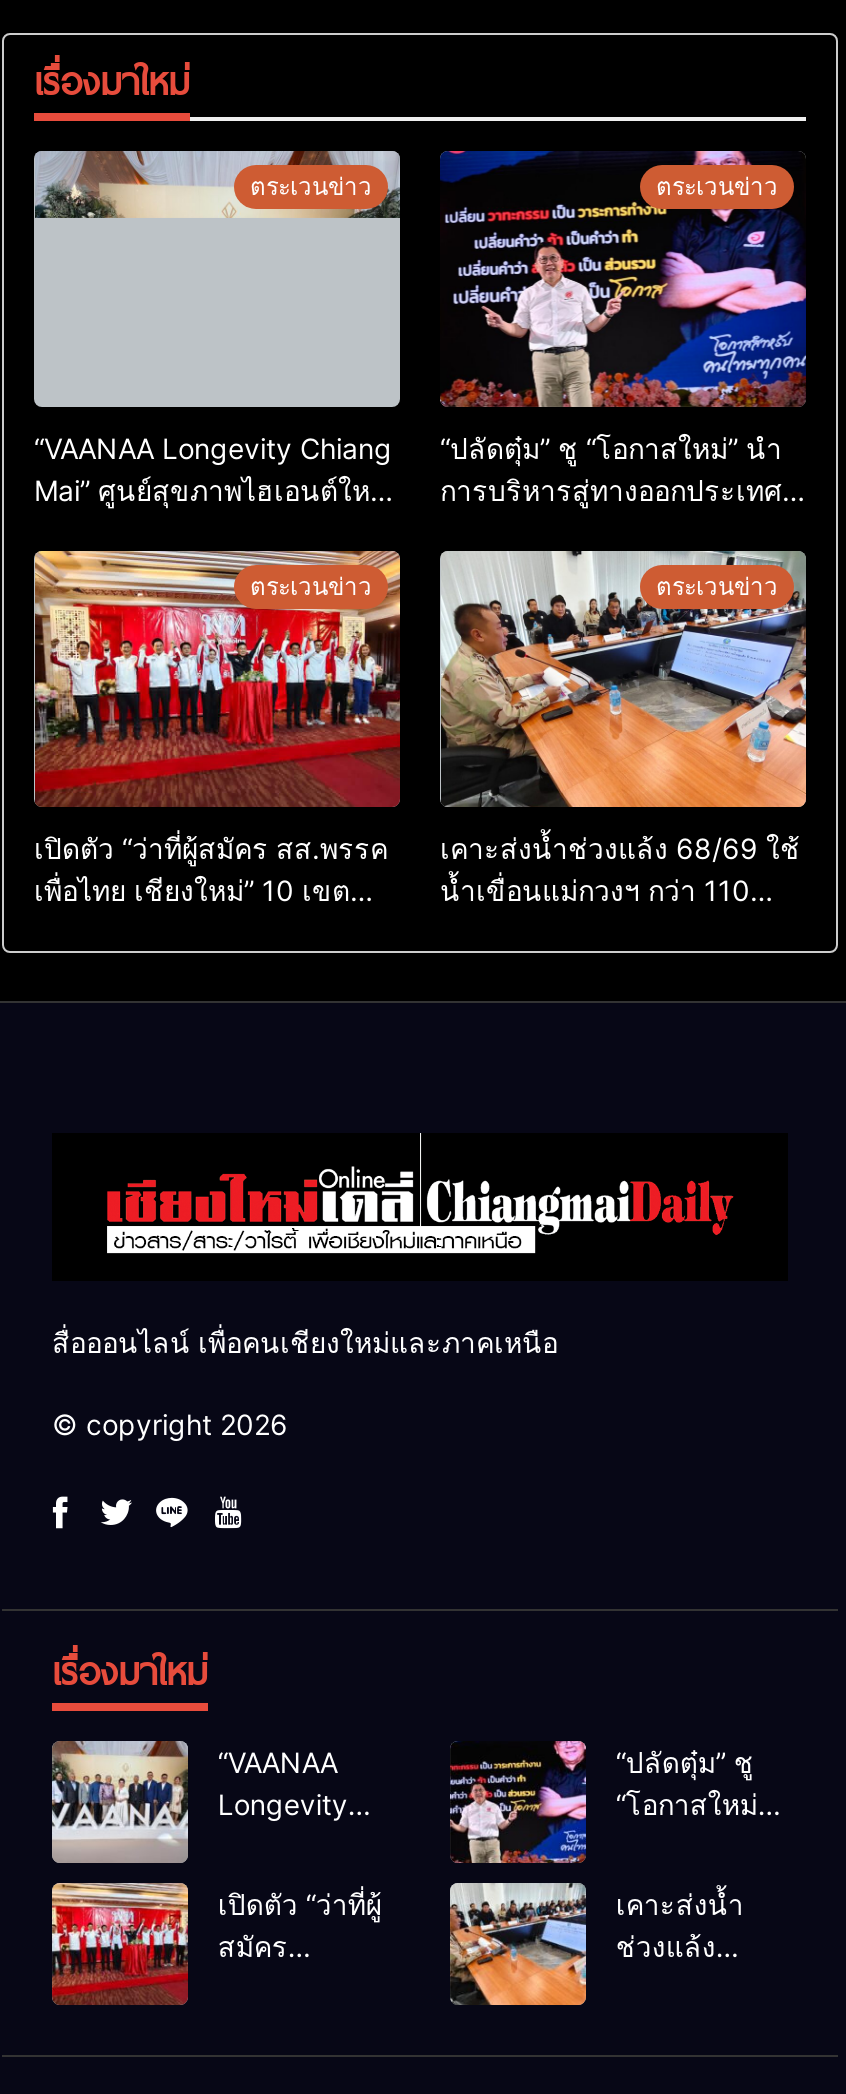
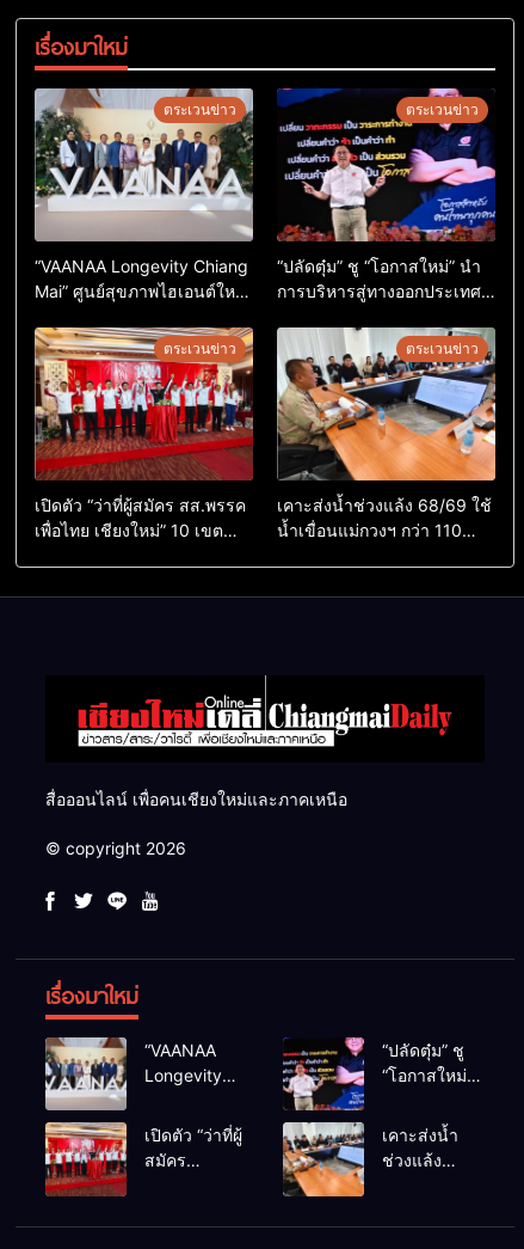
none -> [35,128,253,240] [image]

